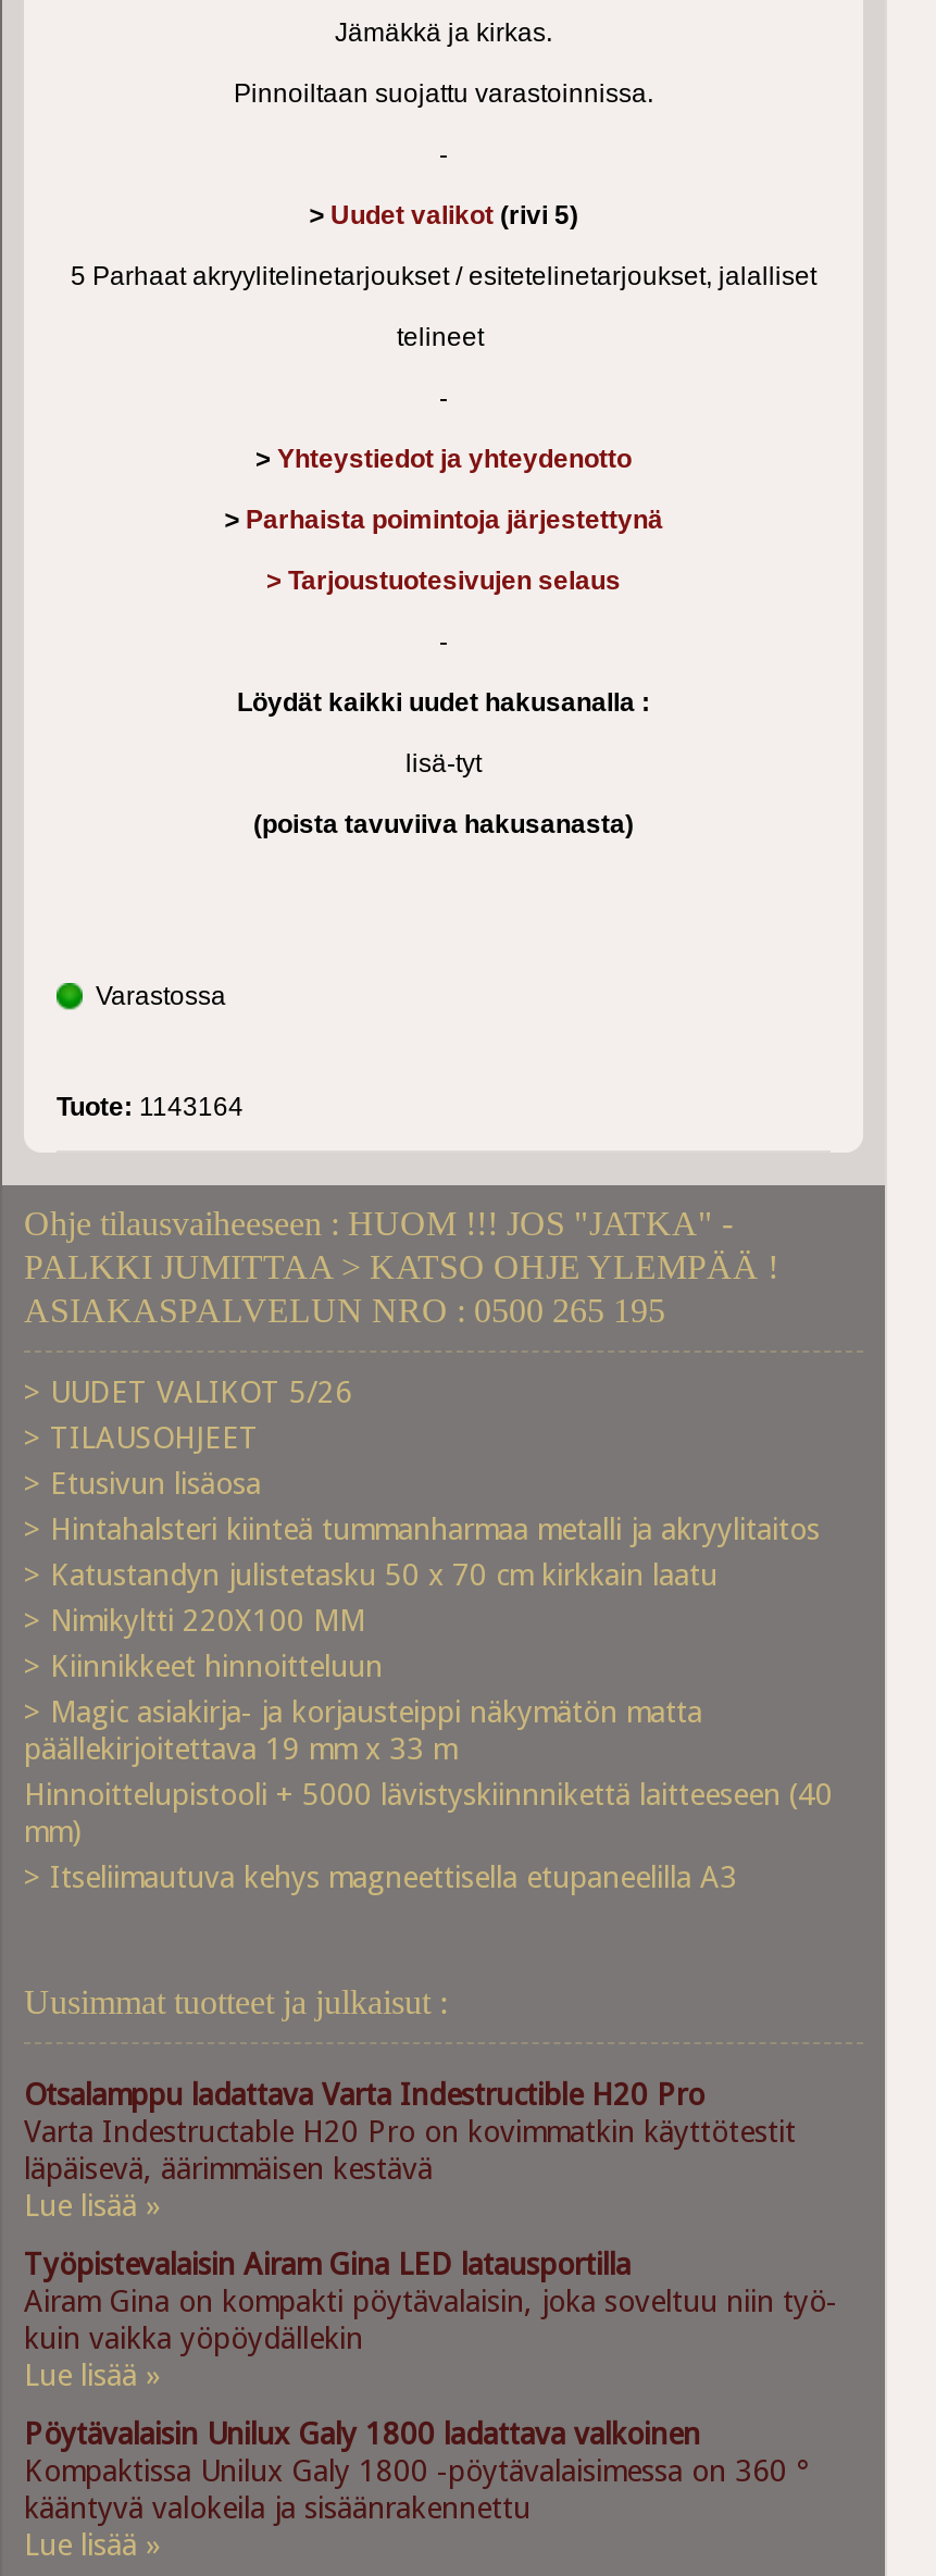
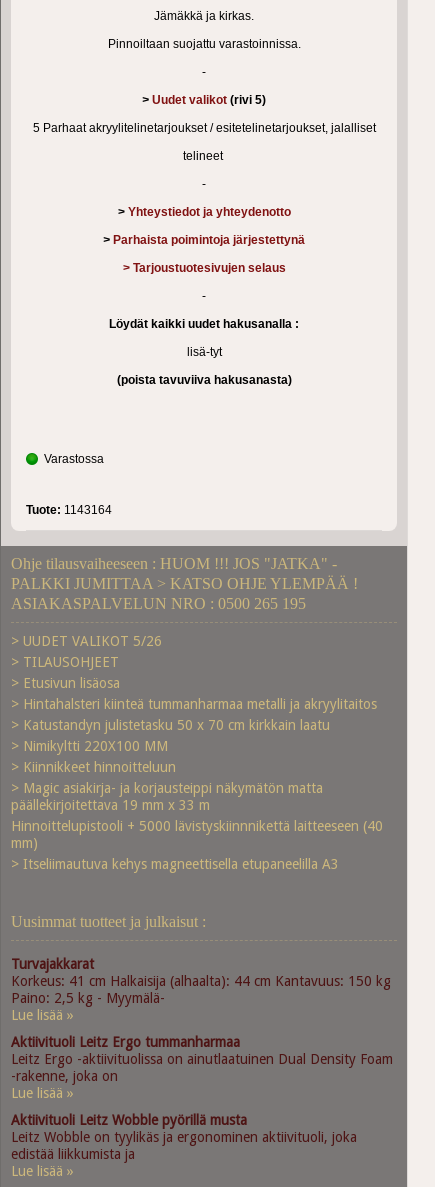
[24,2077,796,2186] Otsalamppu ladattava Varta Indestructible H20 Pro | Varta Indestructable H20 Pro on kovimmatkin käyttötestit | läpäisevä, äärimmäisen kestävä -> [11,956,391,1006] Turvajakkarat | Korkeus: 41 cm Halkaisija (alhaalta): 44 cm Kantavuus: 150 kg | Paino: 2,5 kg - Myymälä-
[24,2247,837,2355] Työpistevalaisin Airam Gina LED latausportilla | Airam Gina on kompakti pöytävalaisin, joka soveltuu niin työ- | kuin vaikka yöpöydällekin -> [11,1034,393,1084] Aktiivituoli Leitz Ergo tummanharmaa | Leitz Ergo -aktiivituolissa on ainutlaatuinen Dual Density Foam | -rakenne, joka on
[24,2416,809,2525] Pöytävalaisin Unilux Galy 1800 ladattava valkoinen | Kompaktissa Unilux Galy 1800 -pöytävalaisimessa on 360 ° | kääntyvä valokeila ja sisäänrakennettu -> [11,1112,357,1162] Aktiivituoli Leitz Wobble pyörillä musta | Leitz Wobble on tyylikäs ja ergonominen aktiivituoli, joka | edistää liikkumista ja

